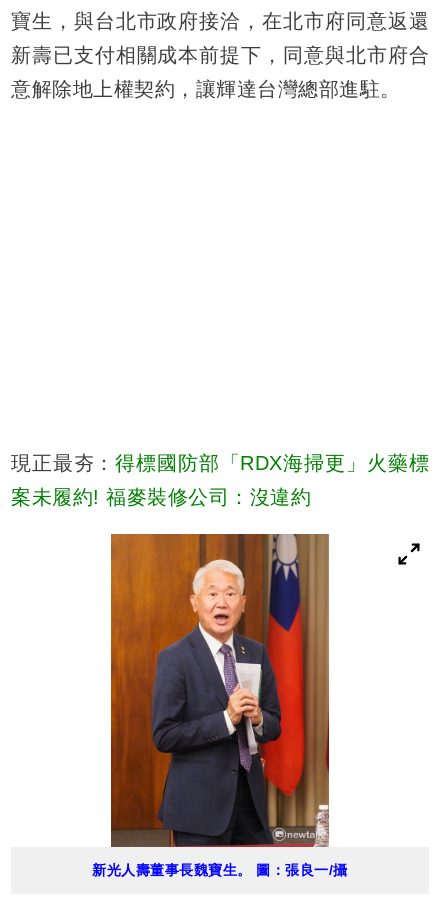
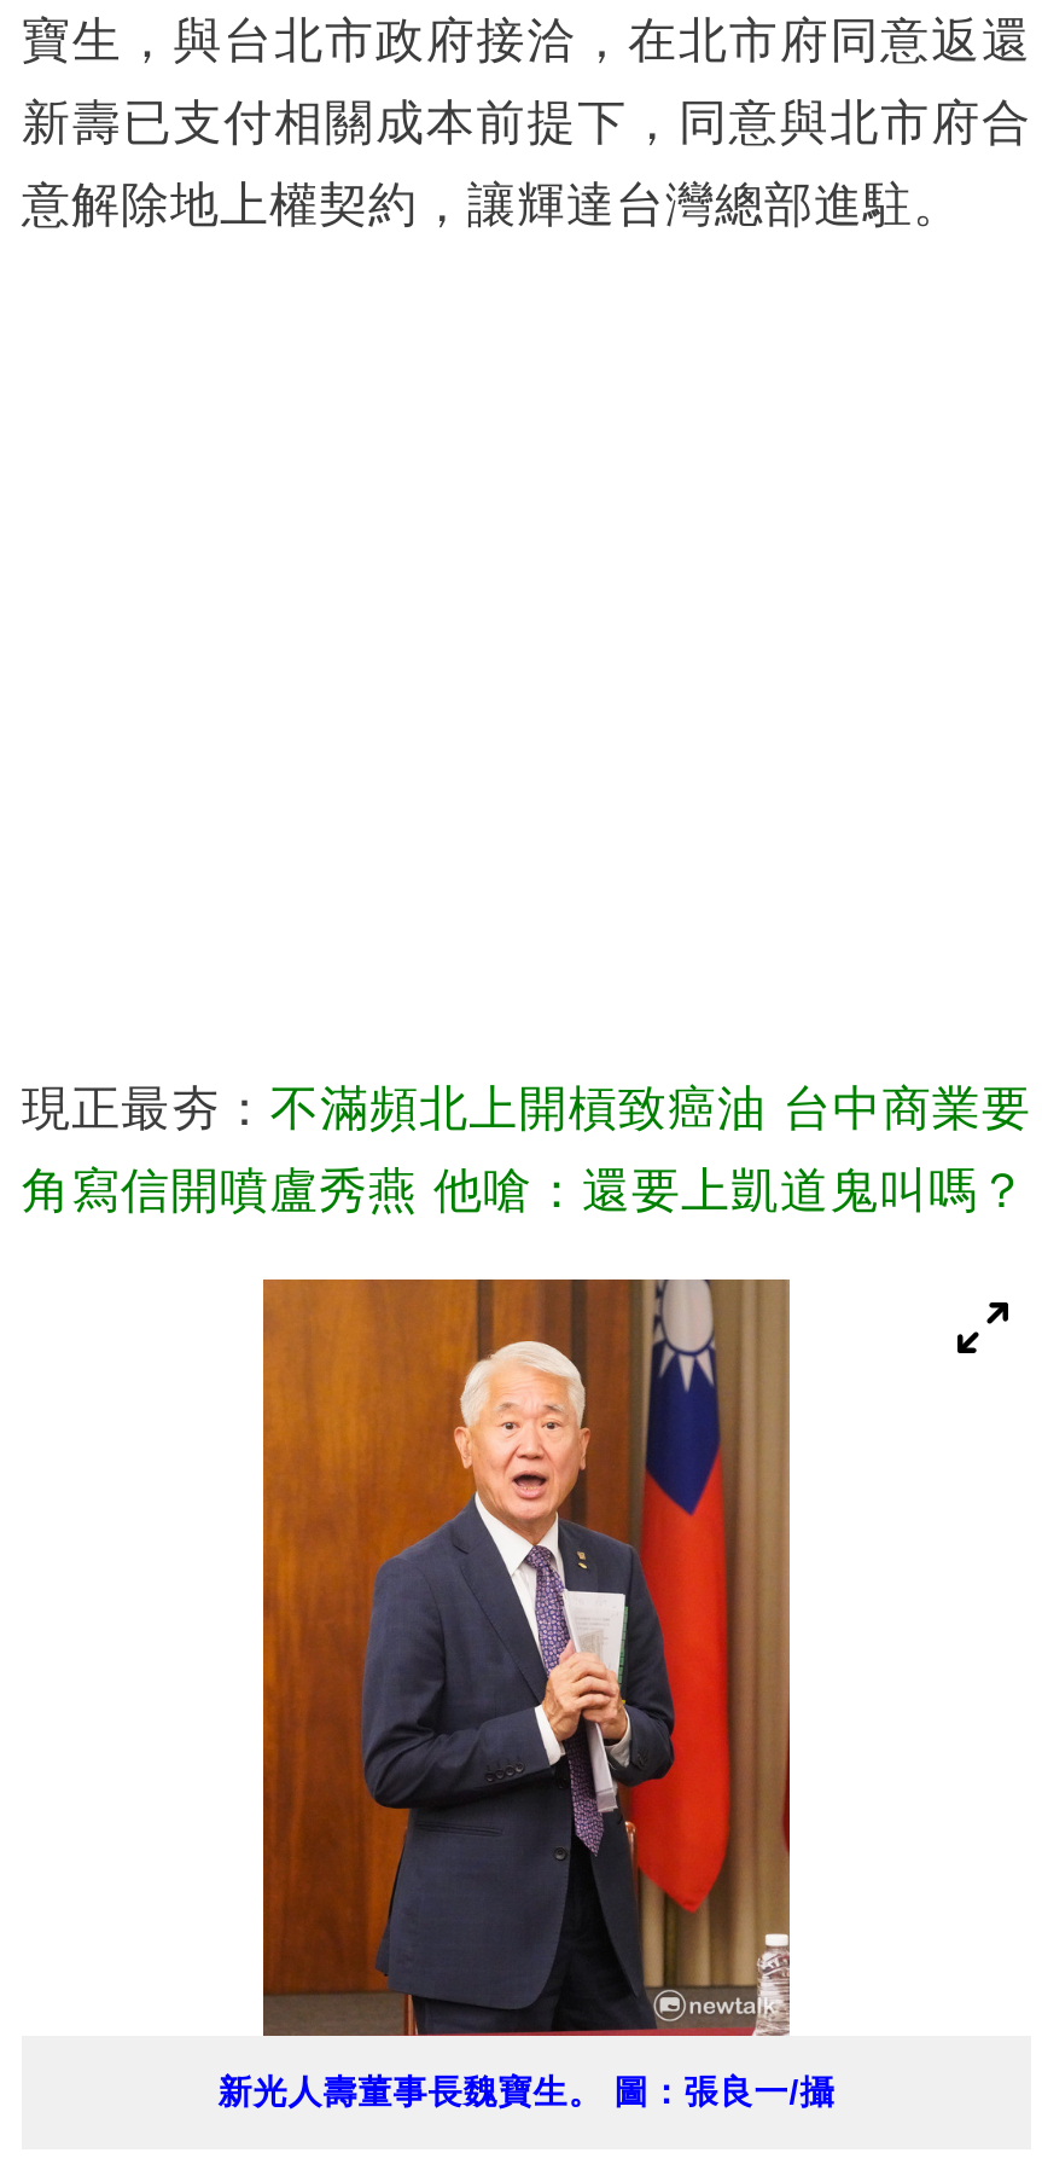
[11,452,429,474] 現正最夯：得標國防部「RDX海掃更」火藥標 -> [22,1081,1031,1134] 現正最夯：不滿頻北上開槓致癌油 台中商業要
[11,486,311,508] 案未履約! 福麥裝修公司：沒違約 -> [22,1163,1028,1216] 角寫信開噴盧秀燕 他嗆：還要上凱道鬼叫嗎？

